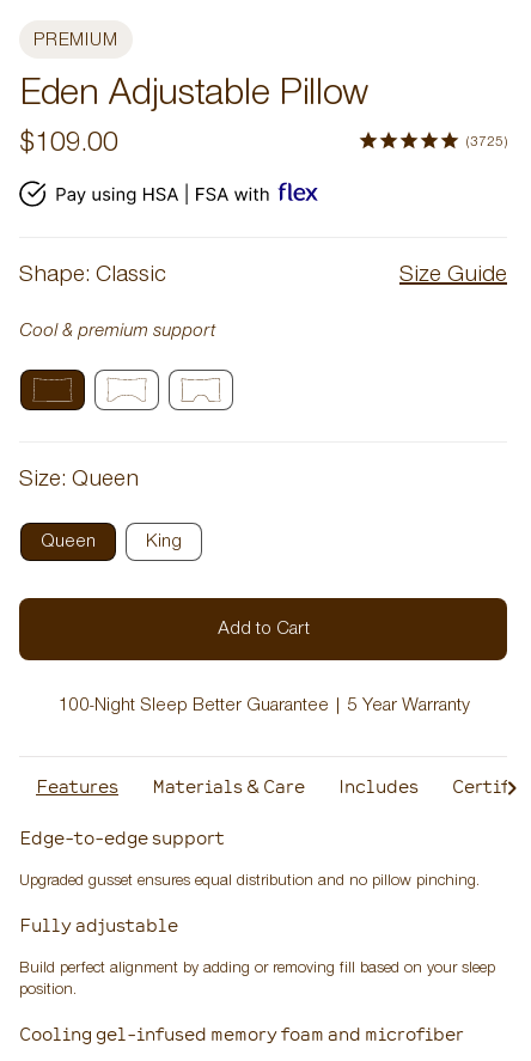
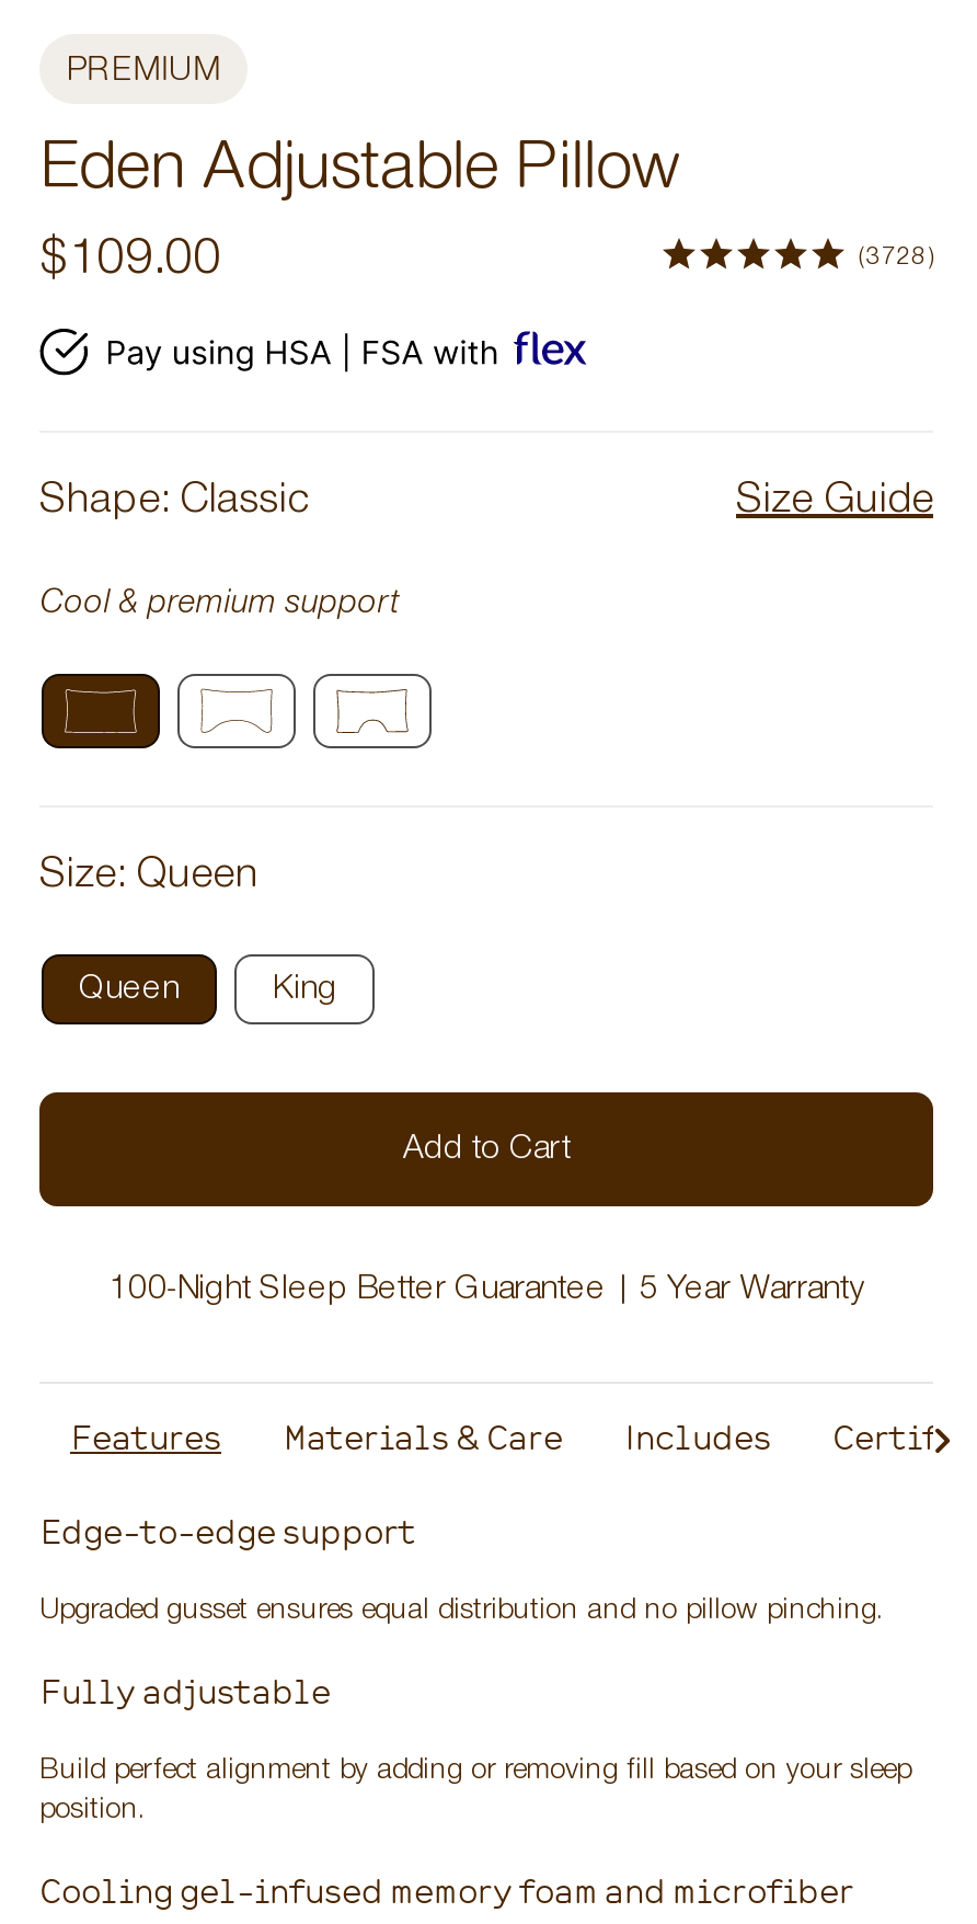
[470,136,503,151] 3725 -> [865,247,927,273] 3728

